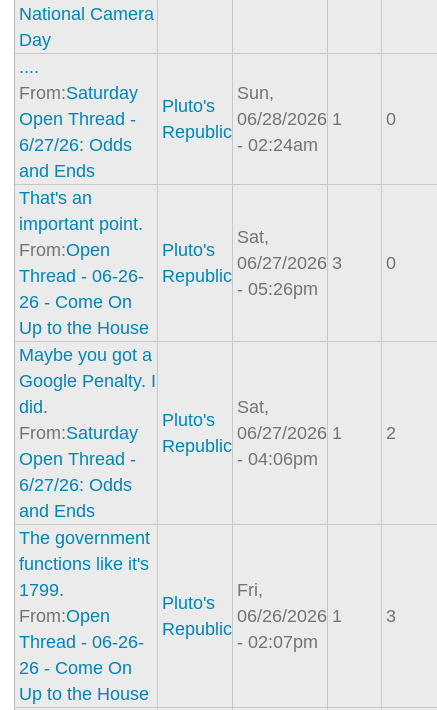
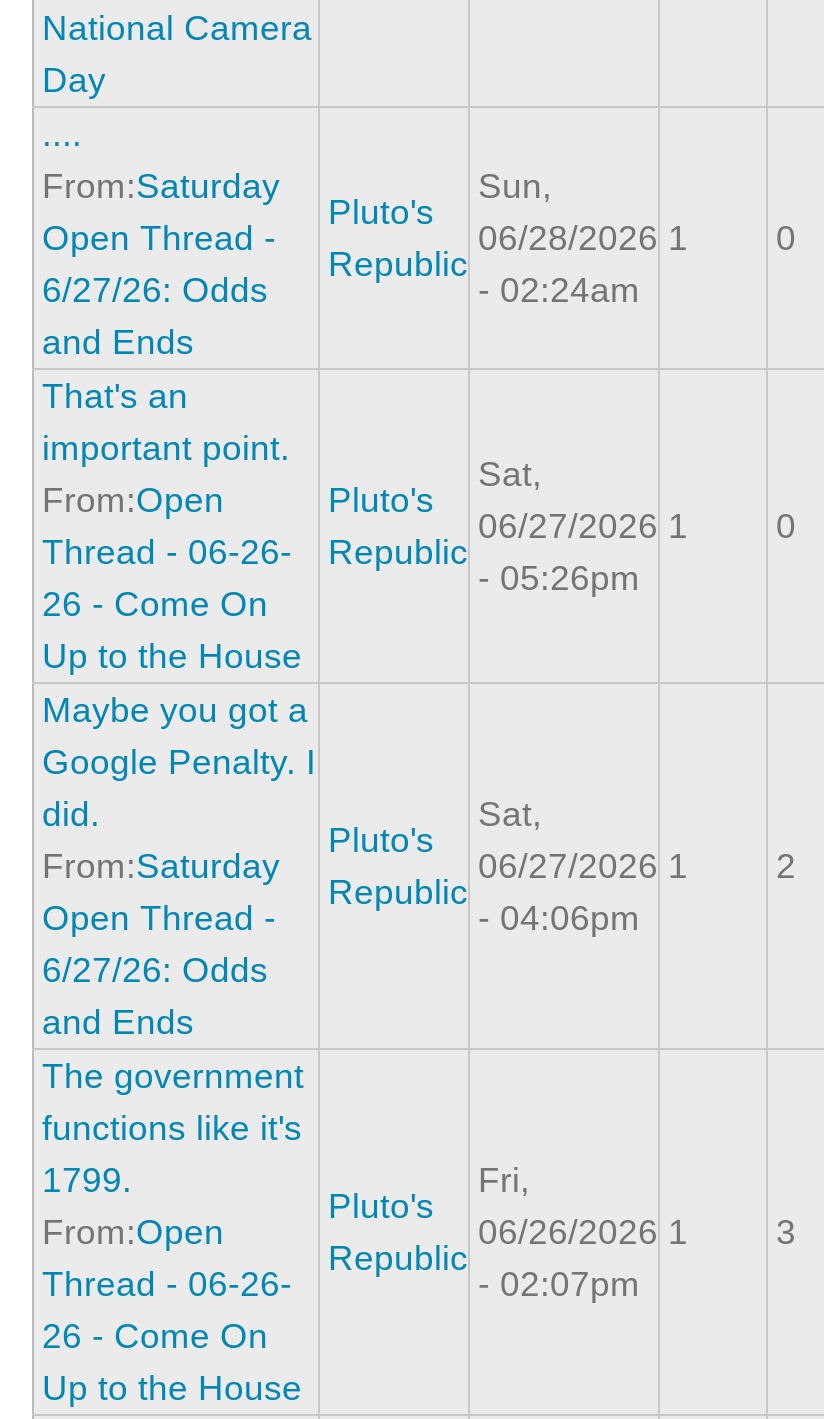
[237,253,342,273] 06/27/2026 3 -> [478,507,688,547] 06/27/2026 1

